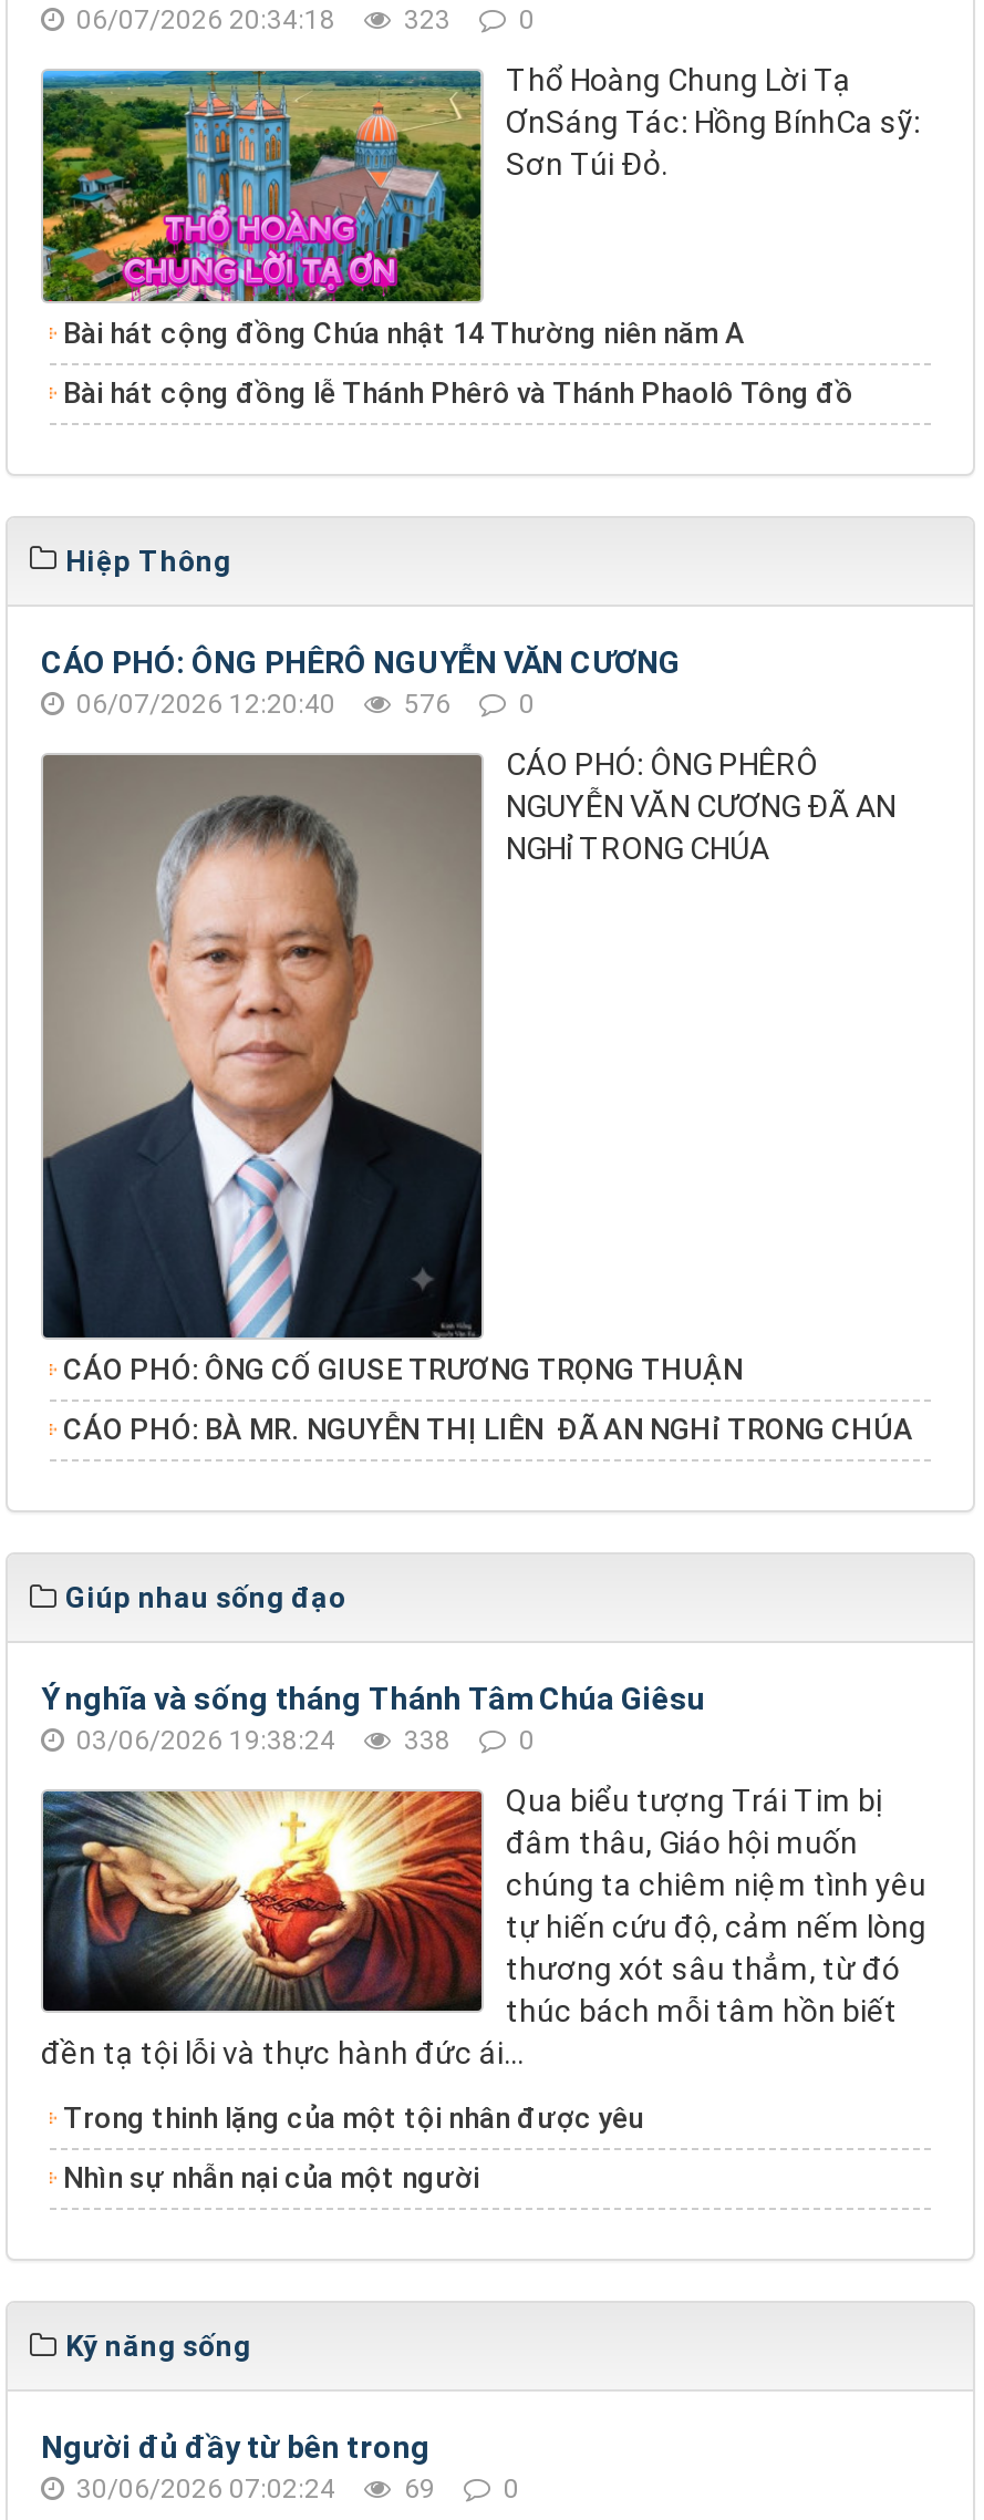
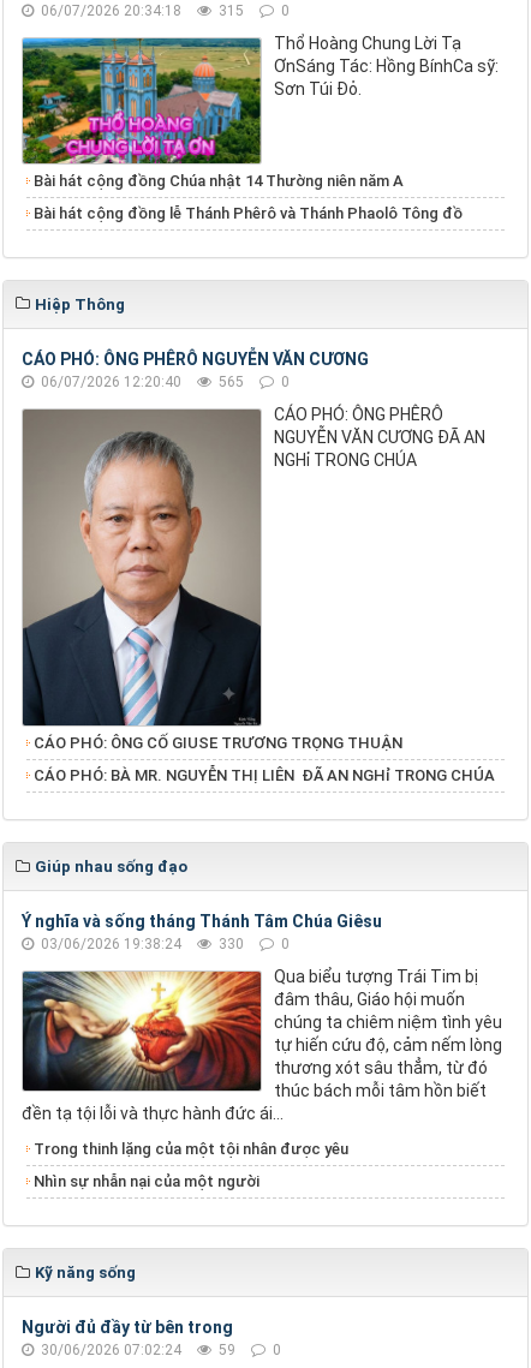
[397,5,450,36] 323 -> [215,3,244,20] 315
[70,688,535,719] 06/07/2026 12:20:40 576 0 -> [37,373,290,390] 06/07/2026 12:20:40 565 0
[70,1726,535,1757] 03/06/2026 19:38:24 338 0 -> [37,936,290,953] 03/06/2026 19:38:24 330 0
[70,2474,519,2505] 30/06/2026 07:02:24 69 0 -> [37,1342,281,1359] 30/06/2026 07:02:24 59 0

